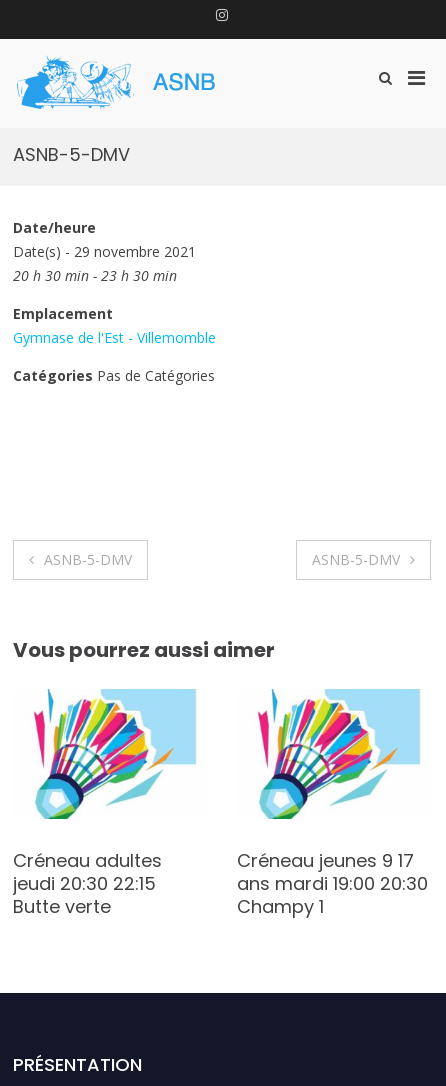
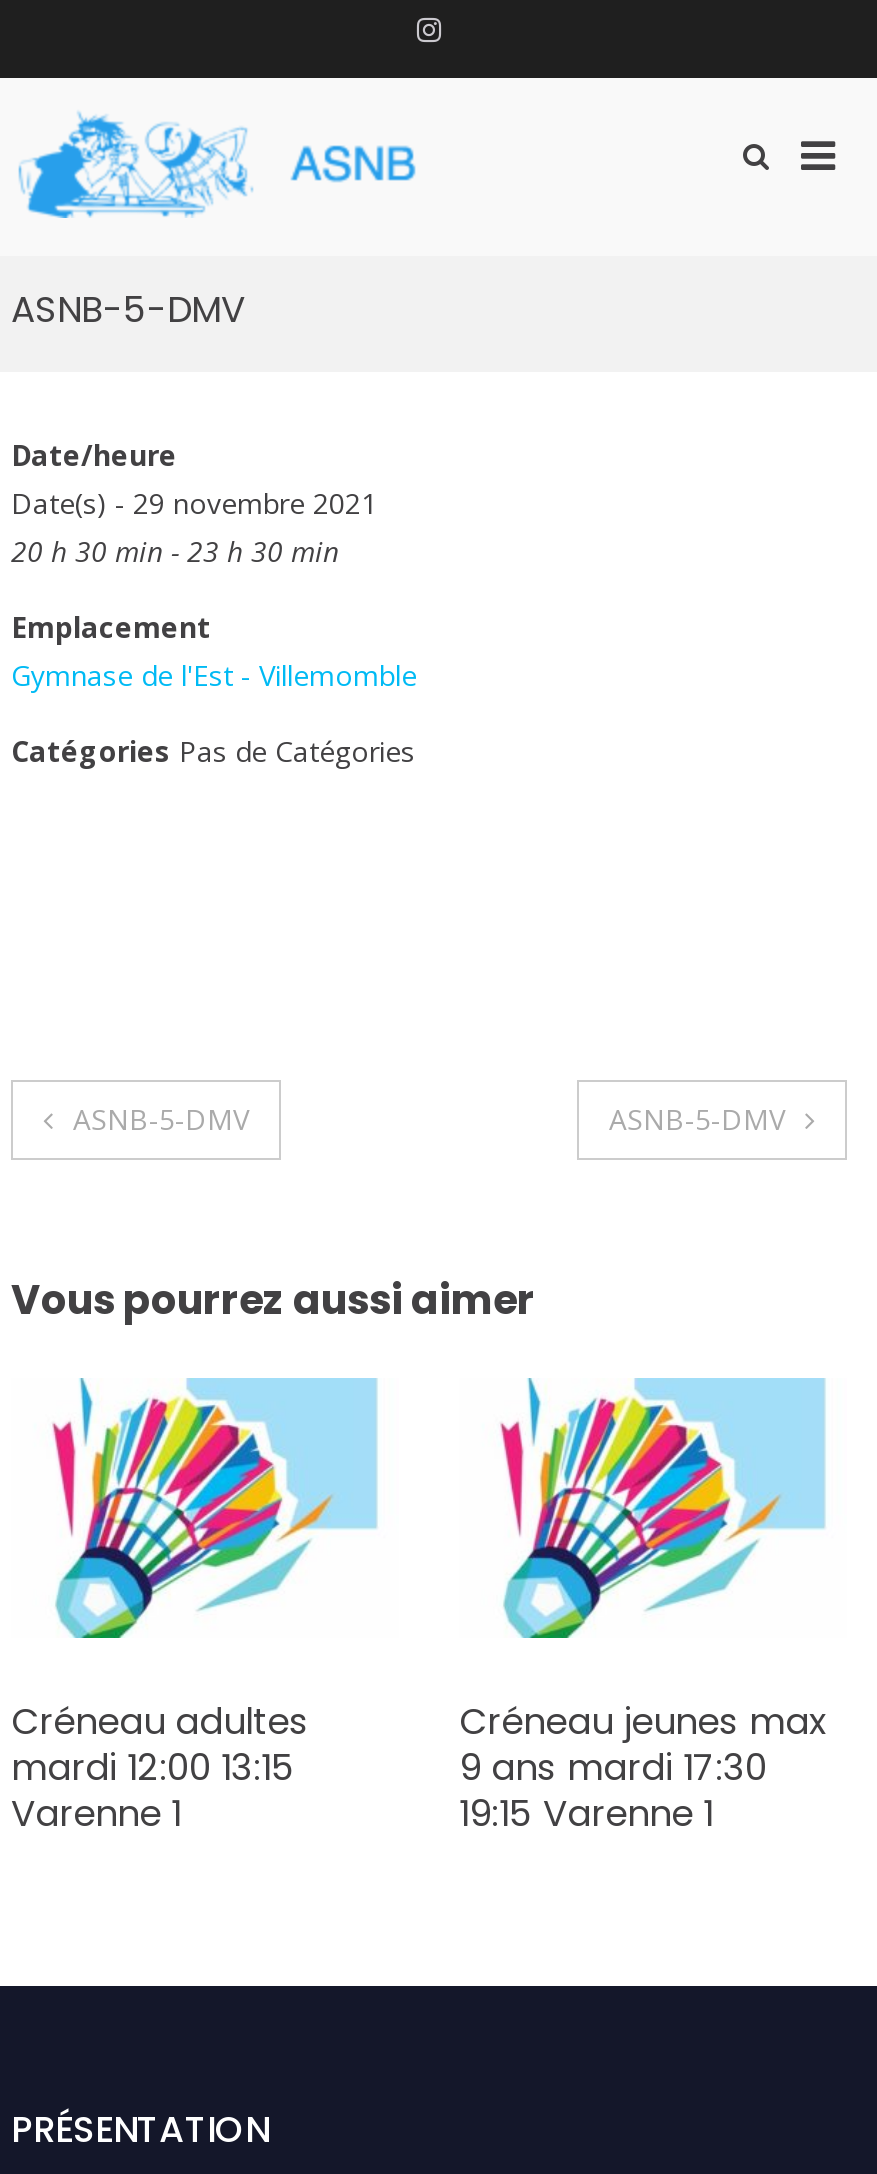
[237,848,428,919] Créneau jeunes 9 17 | ans mardi 19:00 20:30 | Champy 1 -> [459,1696,827,1838] Créneau jeunes max | 9 ans mardi 17:30 | 19:15 Varenne 1
[13,871,156,919] jeudi 20:30 22:15 | Butte verte -> [11,1742,295,1838] mardi 12:00 13:15 | Varenne 1

